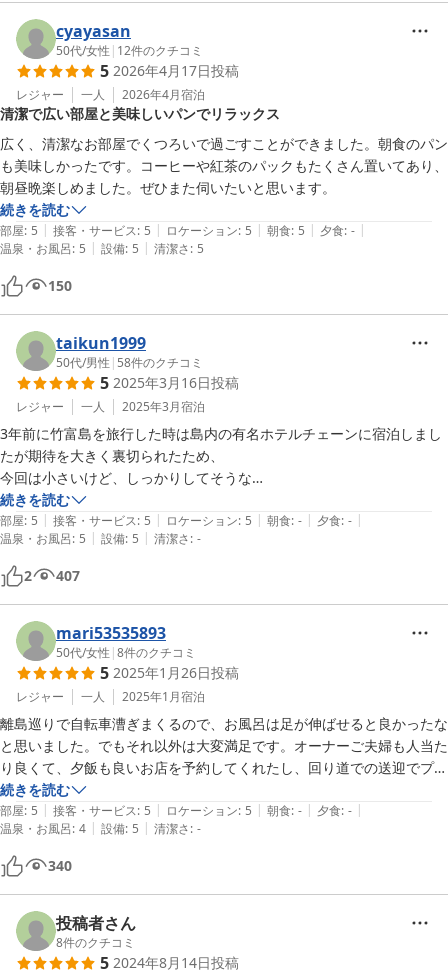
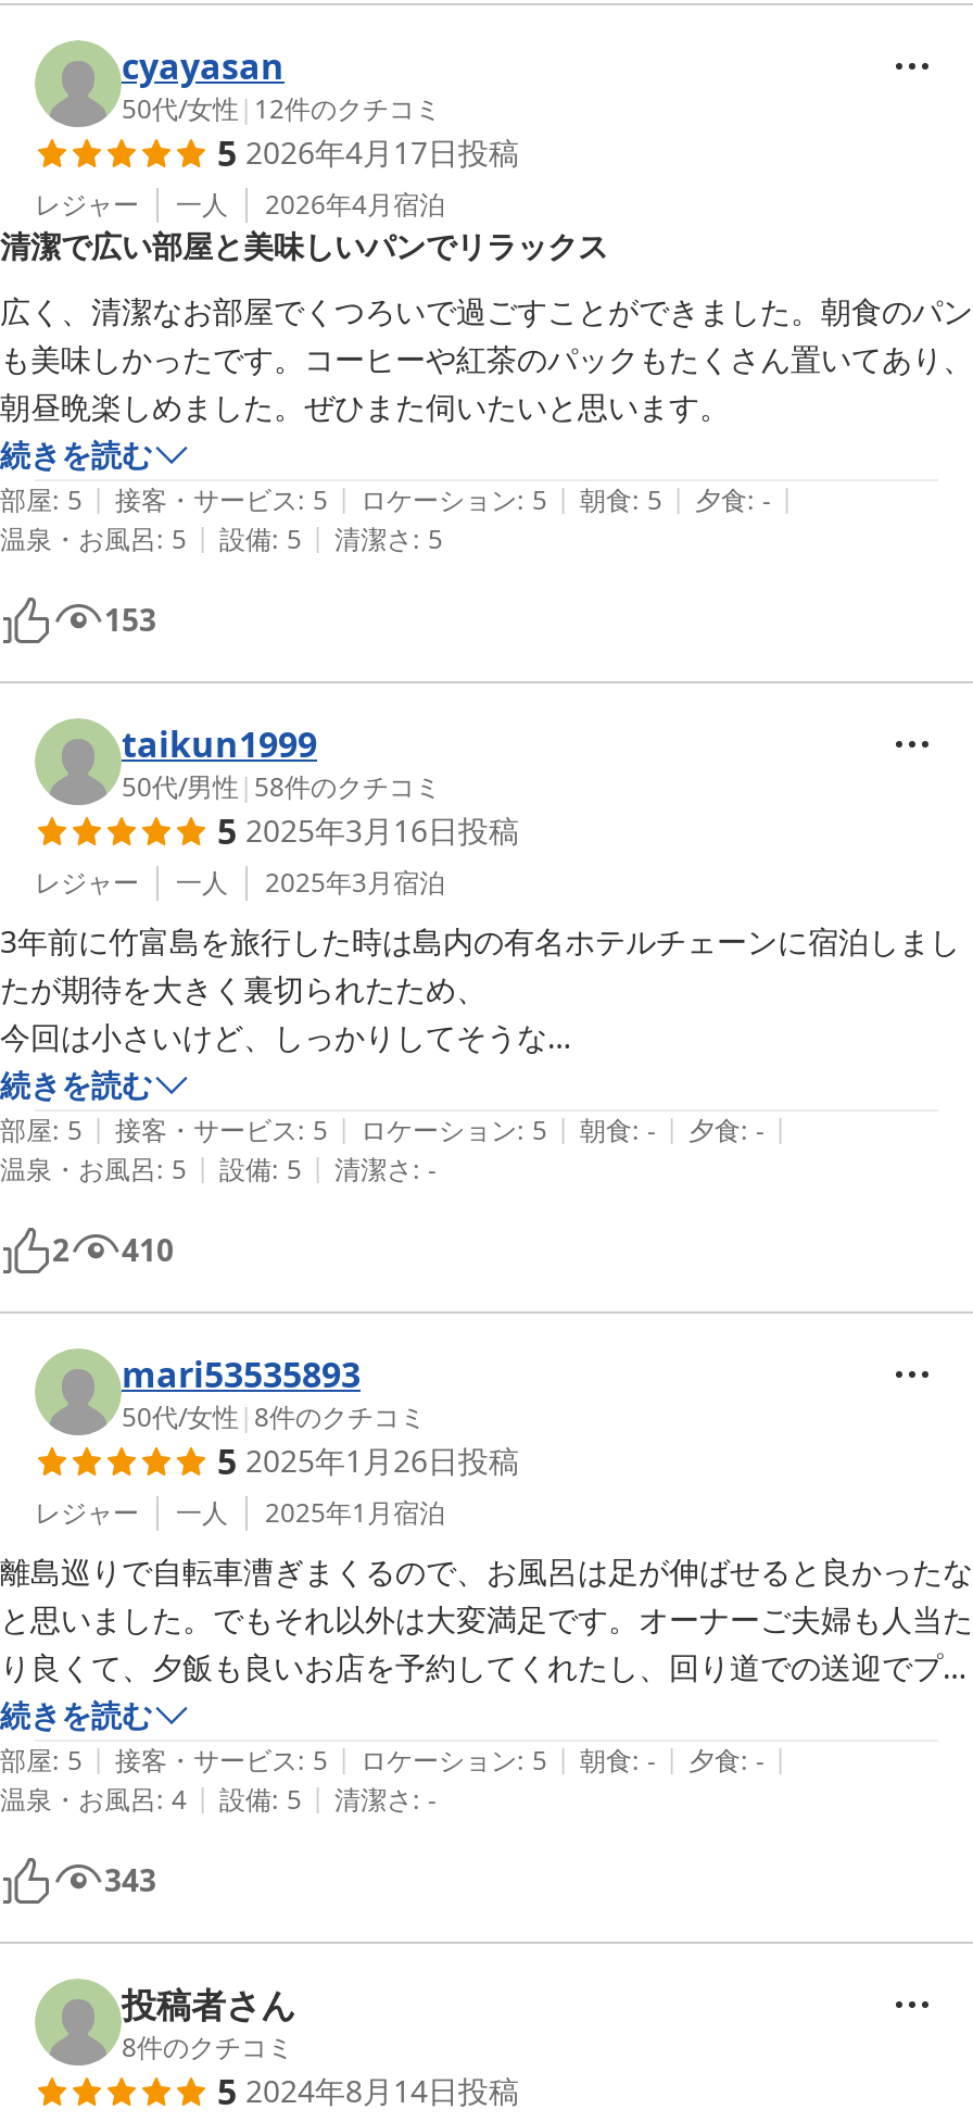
[48,276,72,295] 150 -> [104,599,156,640] 153
[24,566,80,585] 2 407 -> [52,1229,174,1270] 2 410
[48,856,72,875] 340 -> [104,1859,156,1900] 343

